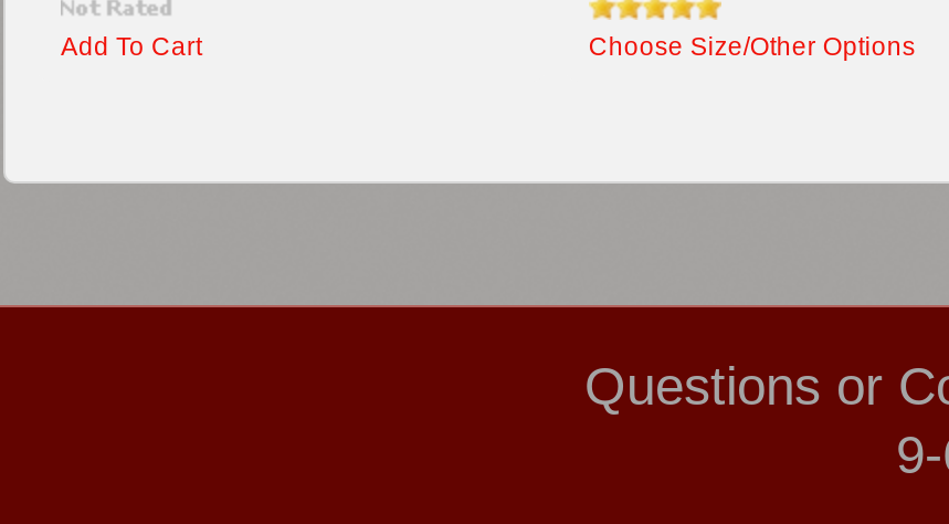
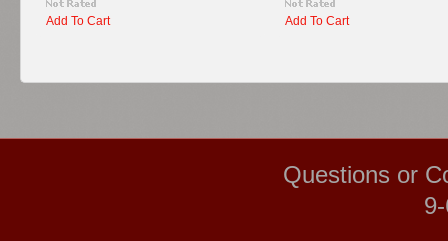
[589,32,916,60] Choose Size/Other Options -> [285,14,349,27] Add To Cart

